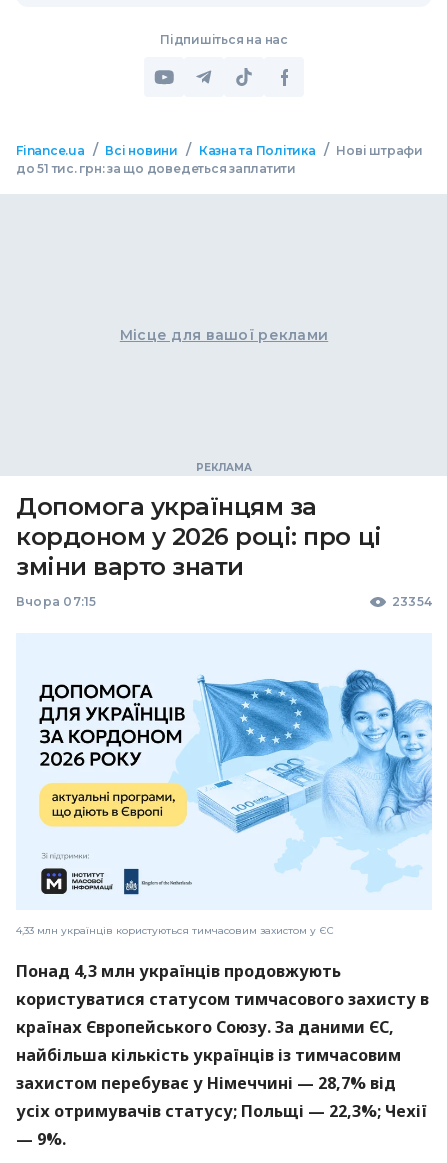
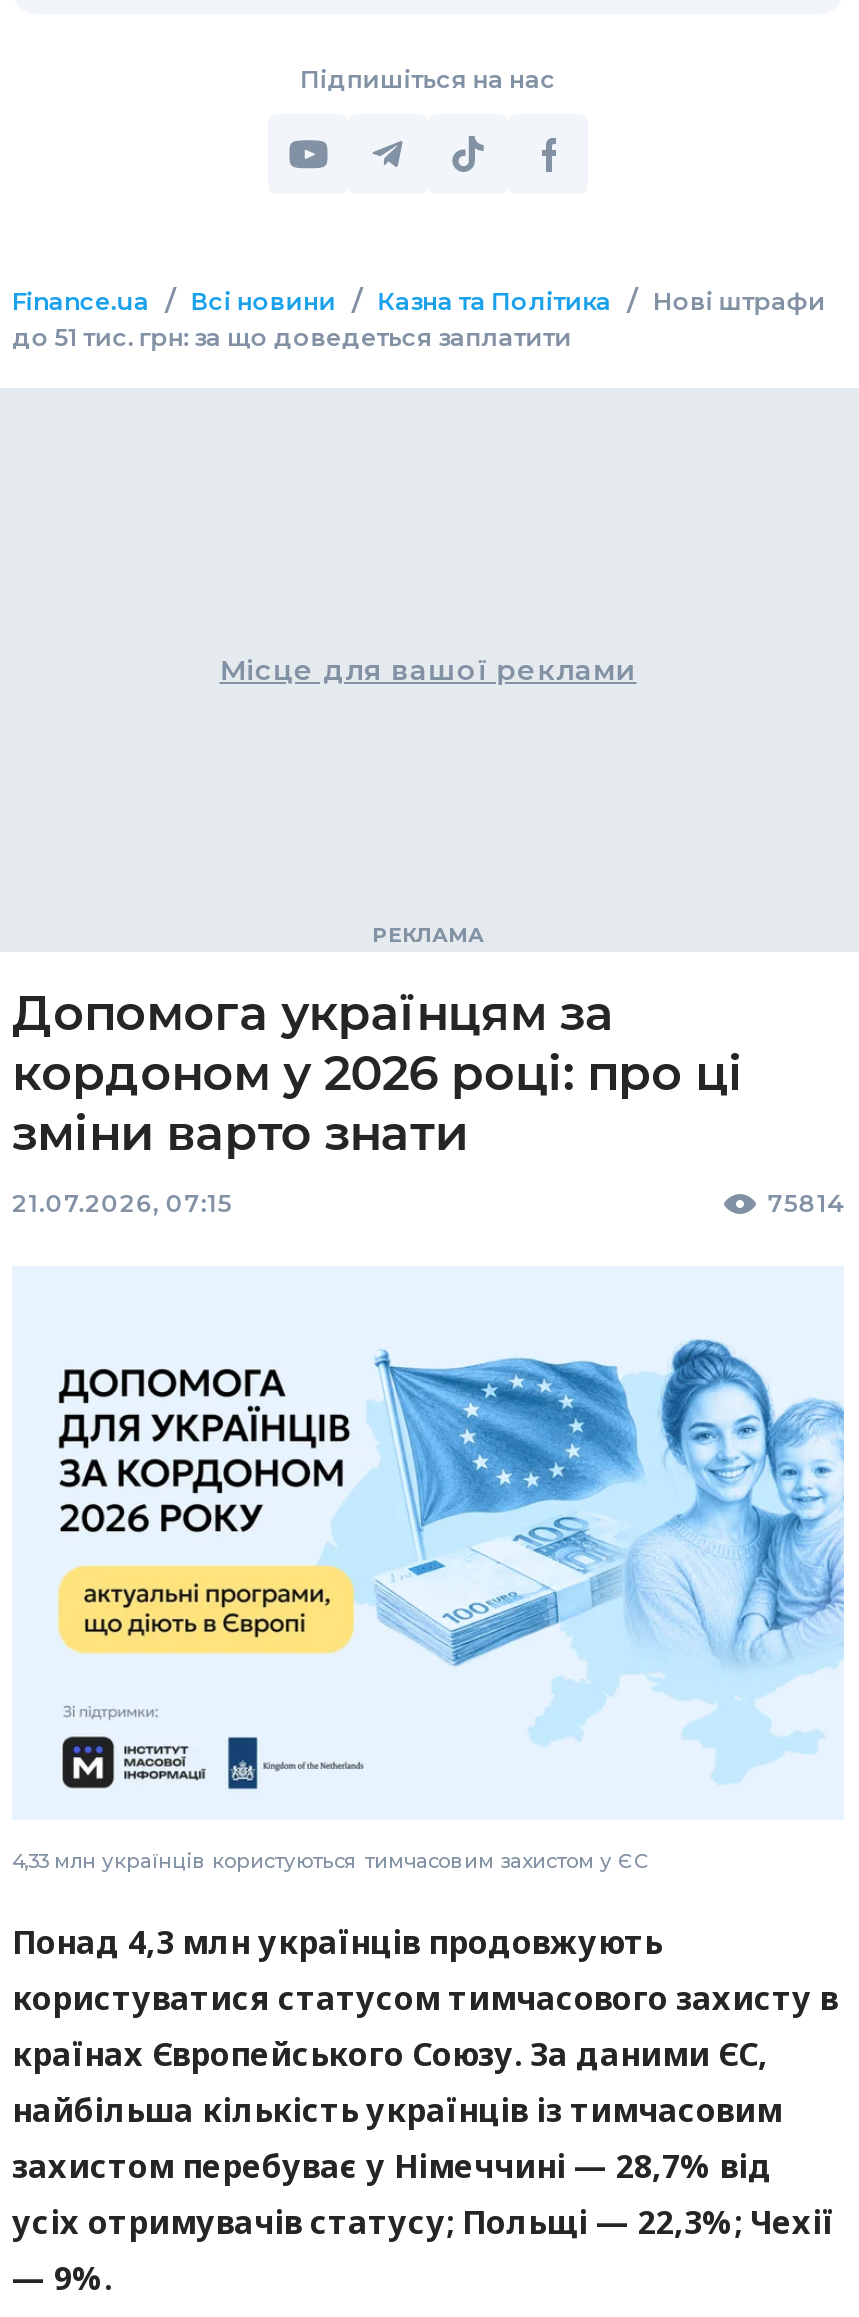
[16,594,432,609] Вчора 07:15 | 23354 -> [12,1188,844,1218] 21.07.2026, 07:15 | 75814

